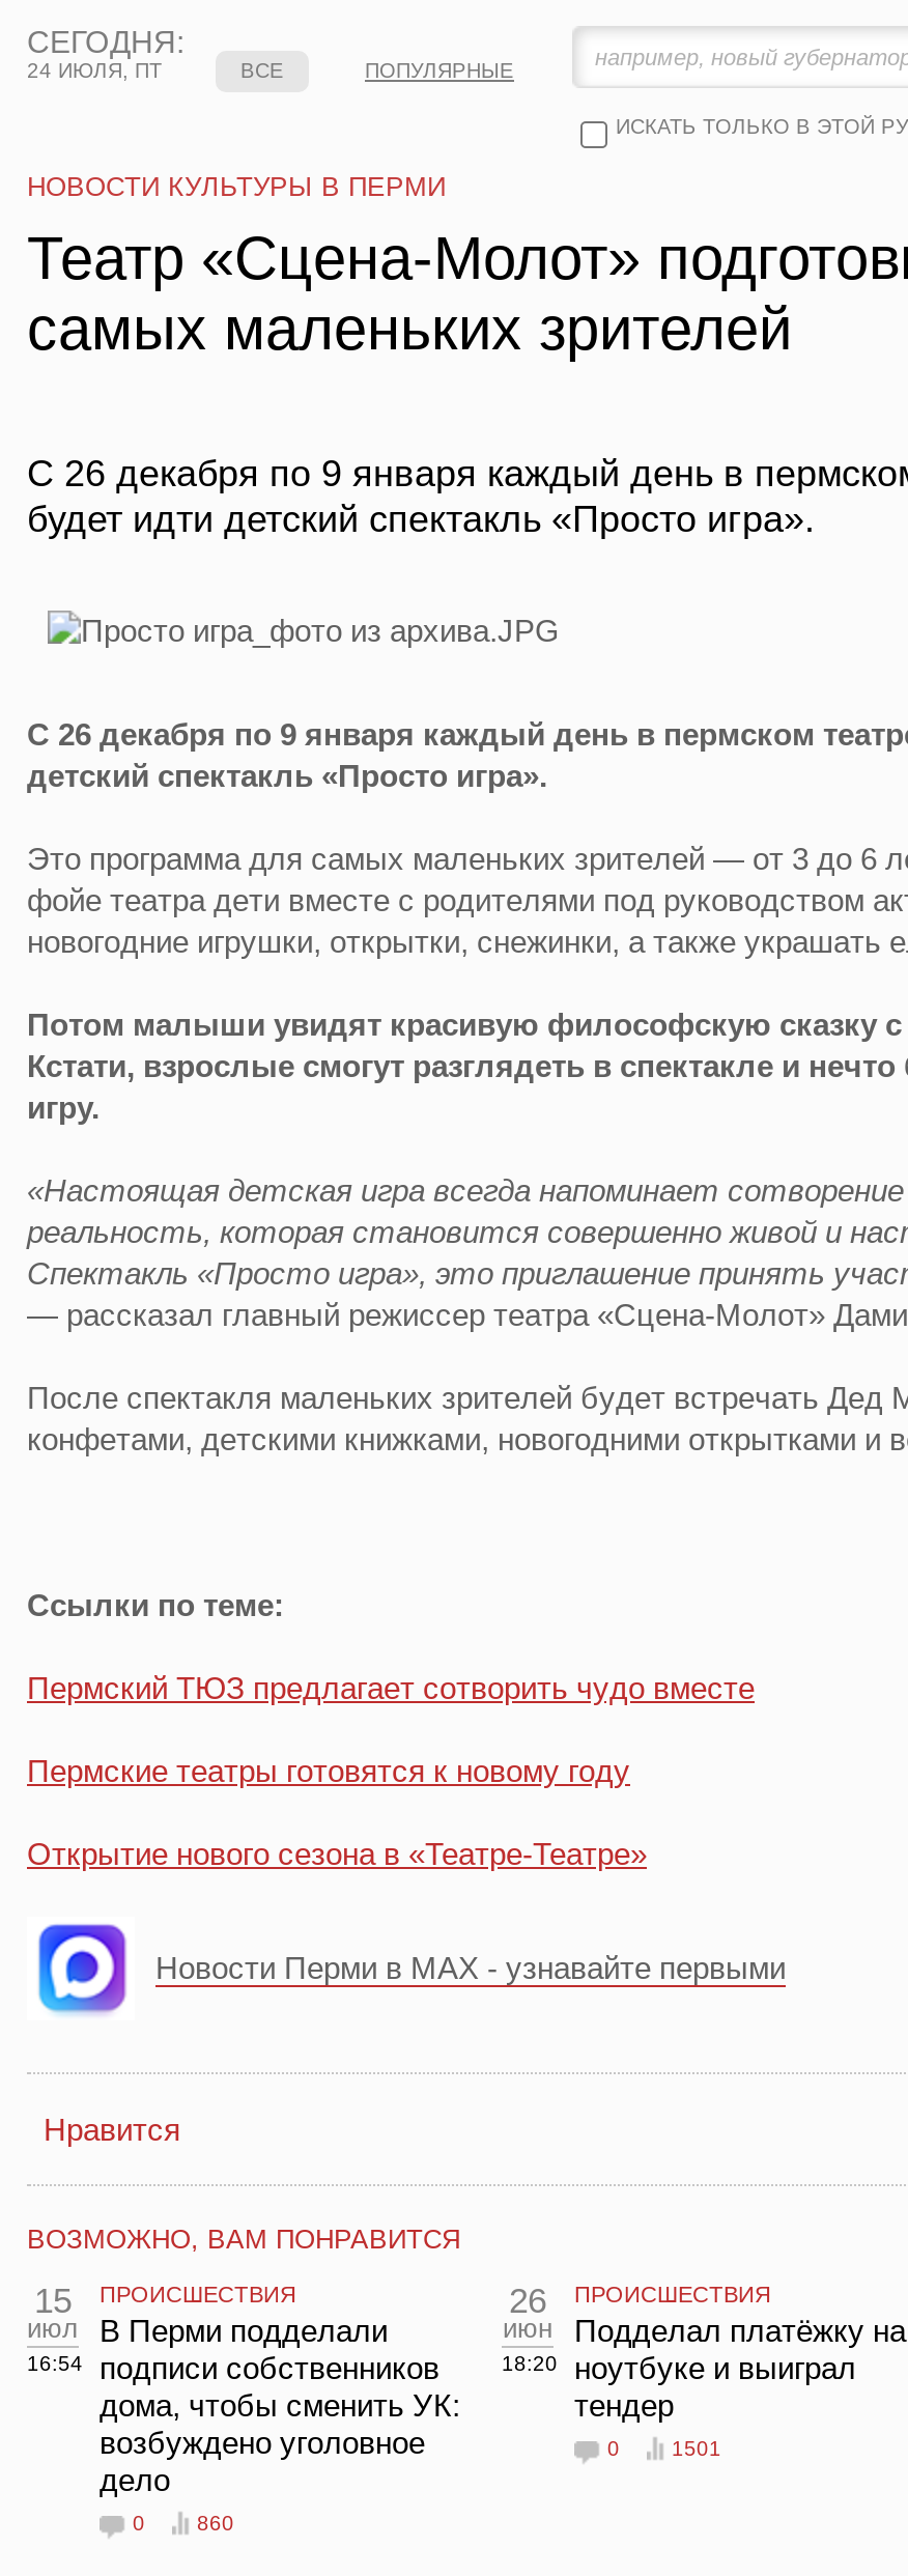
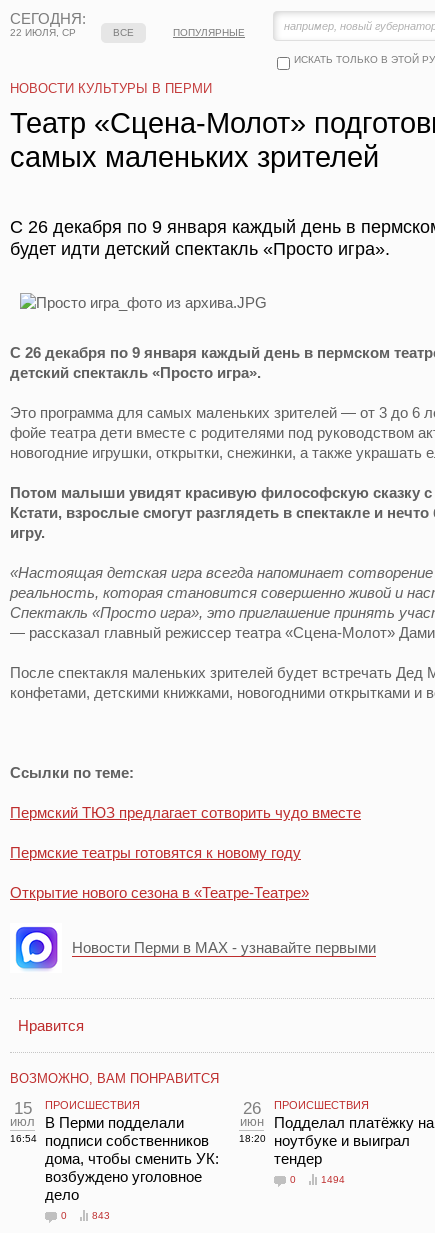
[27,59,162,82] 24 ИЮЛЯ, ПТ -> [10,27,76,38] 22 ИЮЛЯ, СР
[672,2437,721,2460] 1501 -> [321,1174,345,1185] 1494
[197,2512,234,2535] 860 -> [92,1210,110,1221] 843

